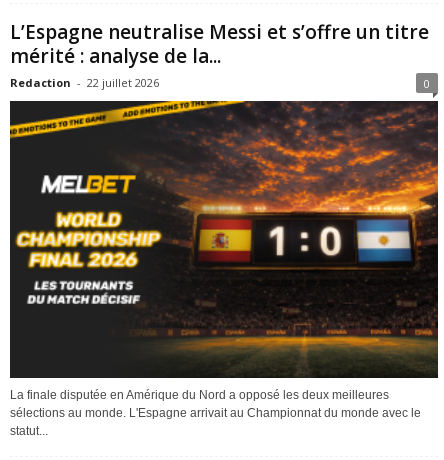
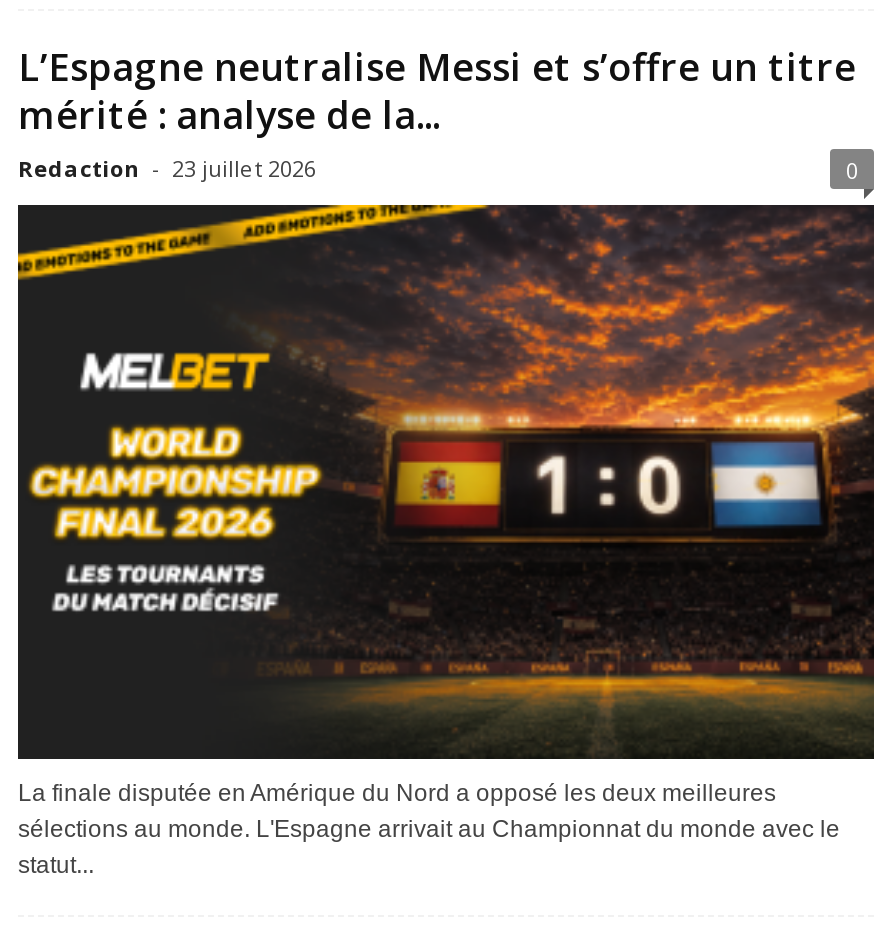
[10,75,159,90] Redaction - 22 juillet 2026 -> [18,153,316,183] Redaction - 23 juillet 2026

